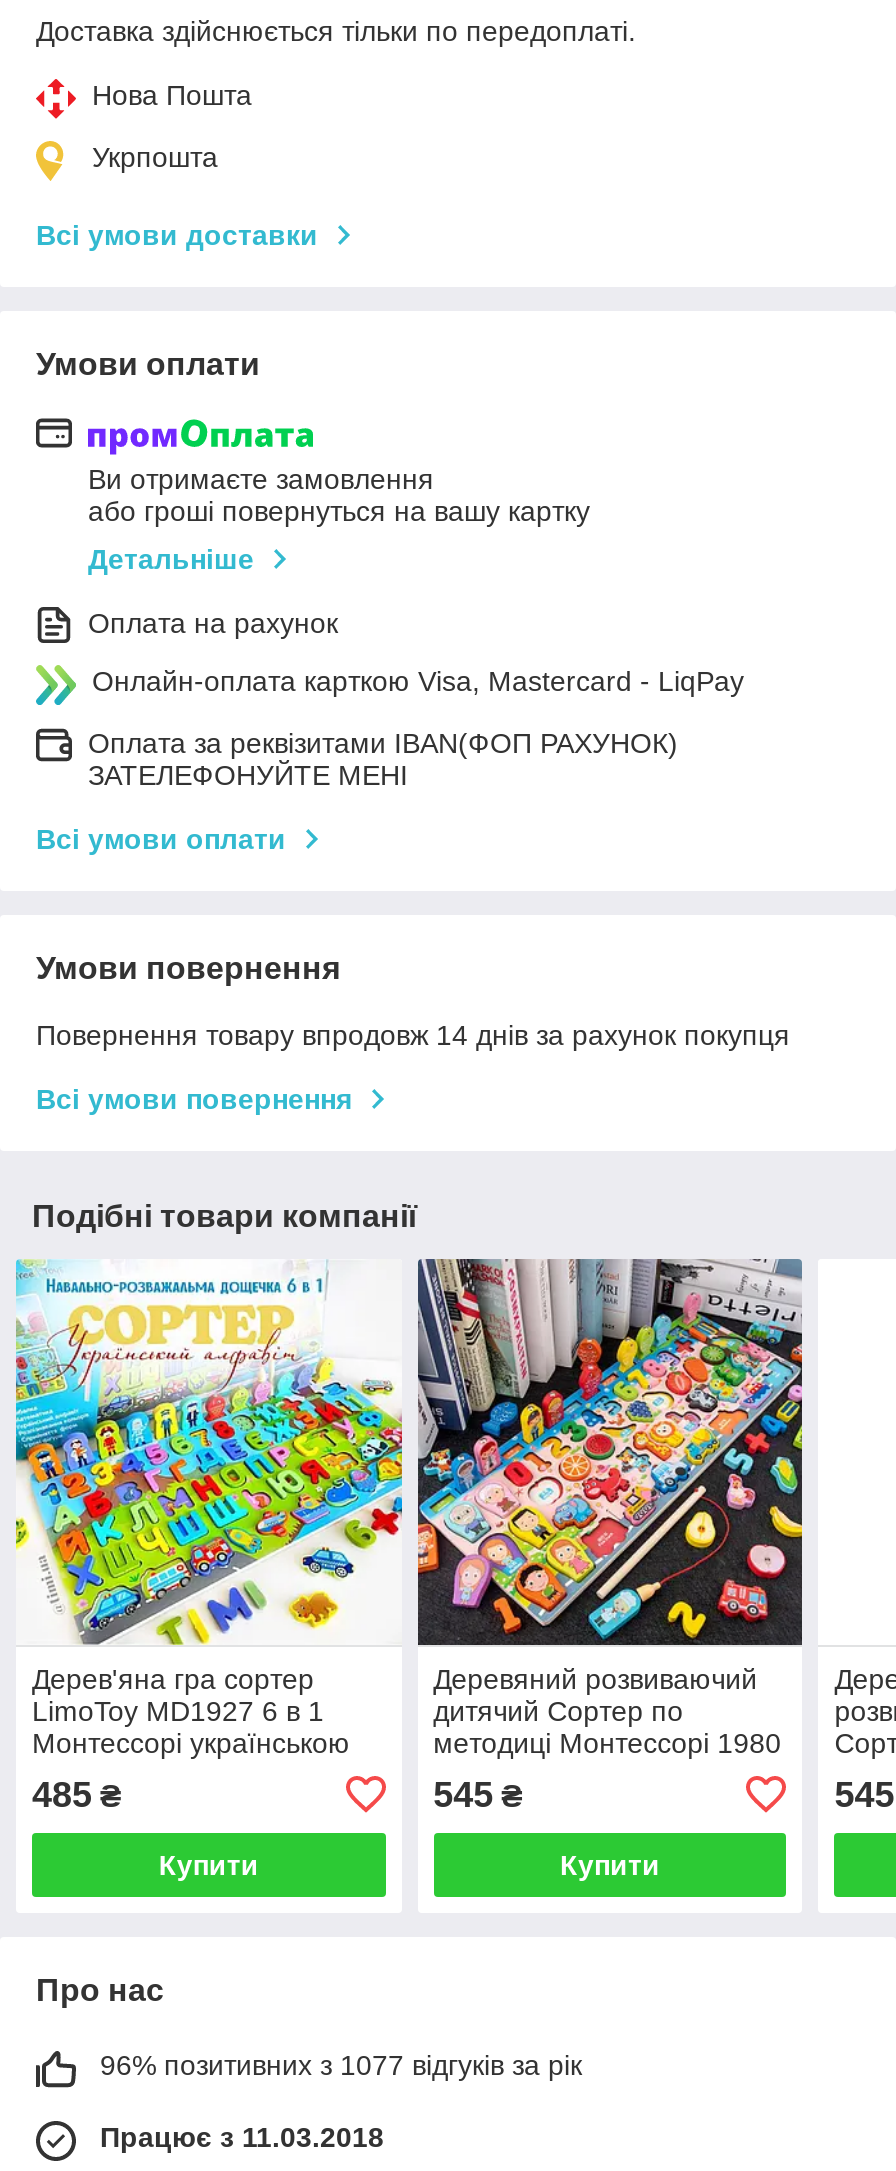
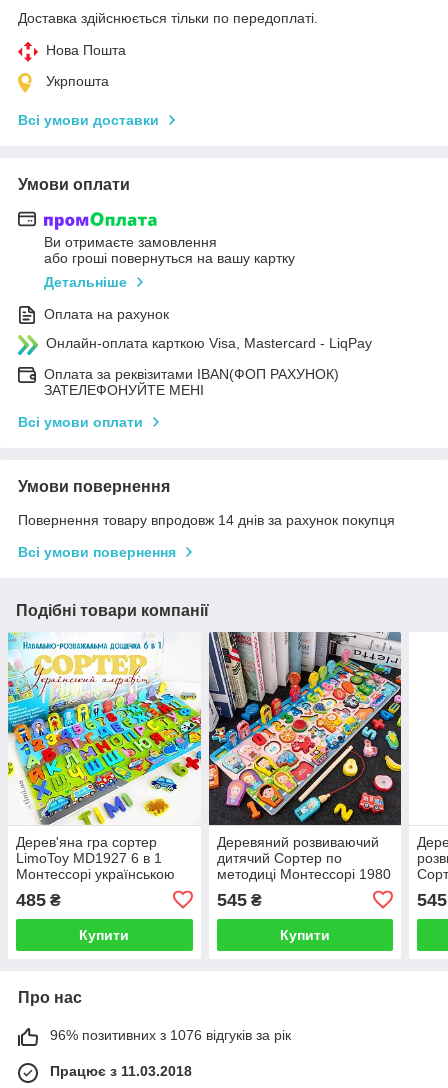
[100,2049,582,2081] 96% позитивних з 1077 відгуків за рік -> [50,1027,291,1043] 96% позитивних з 1076 відгуків за рік

